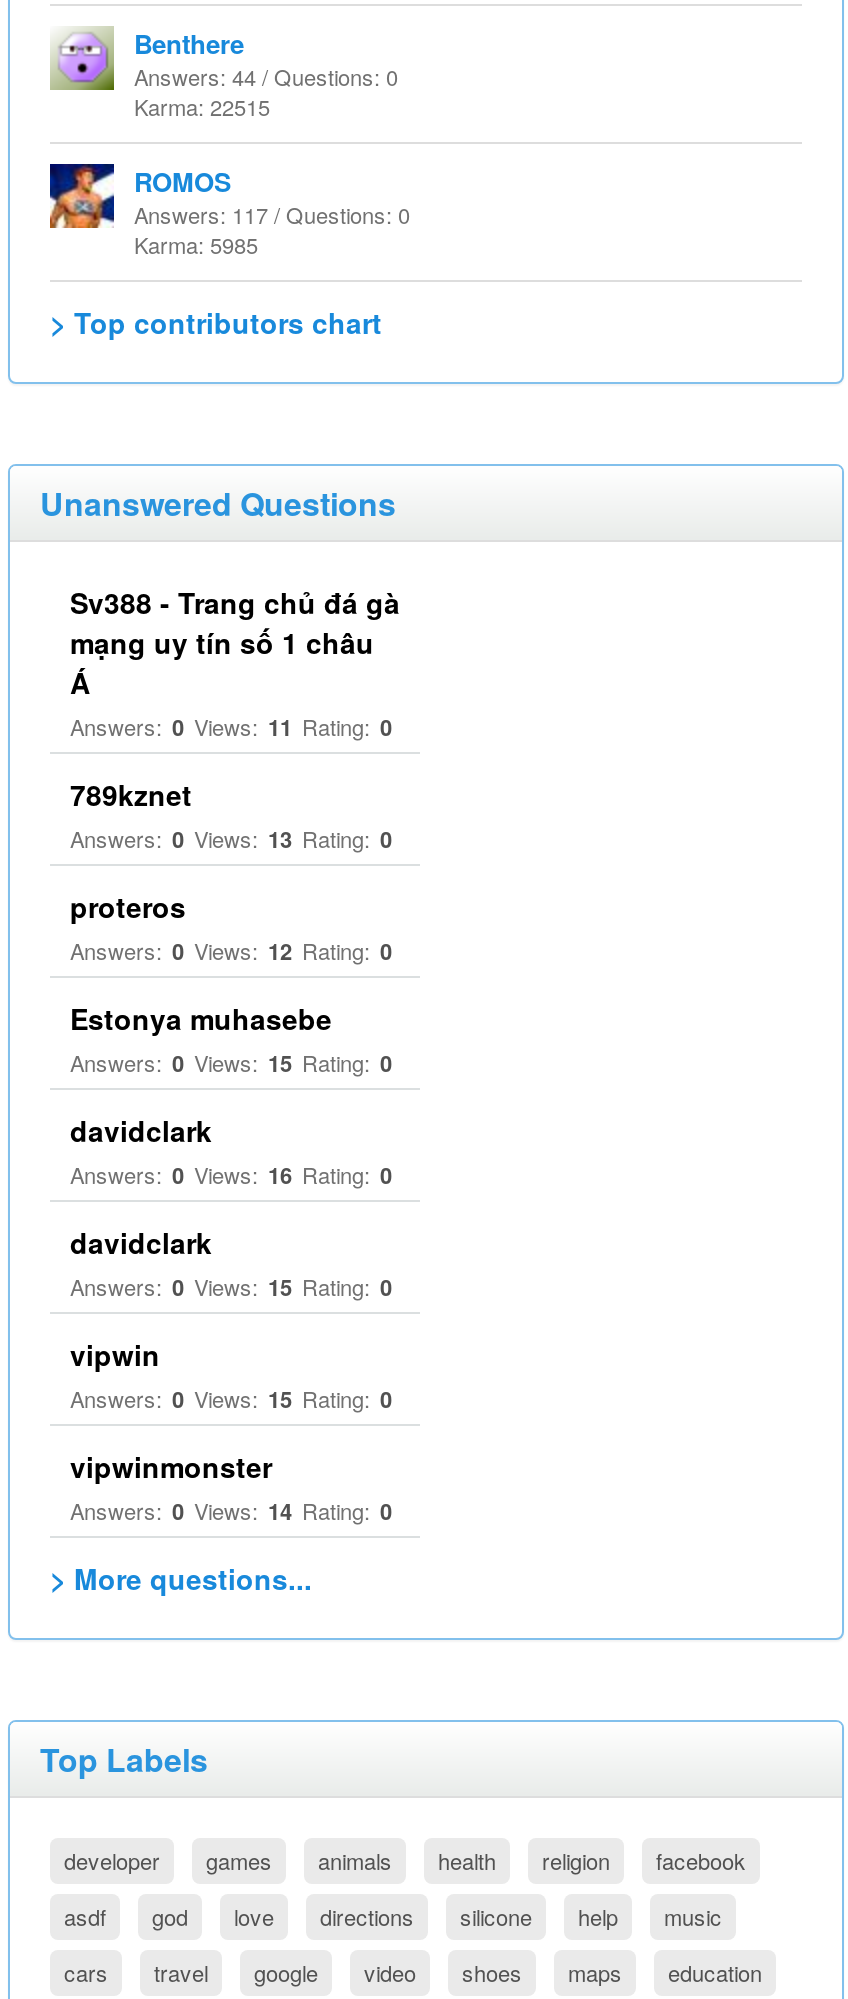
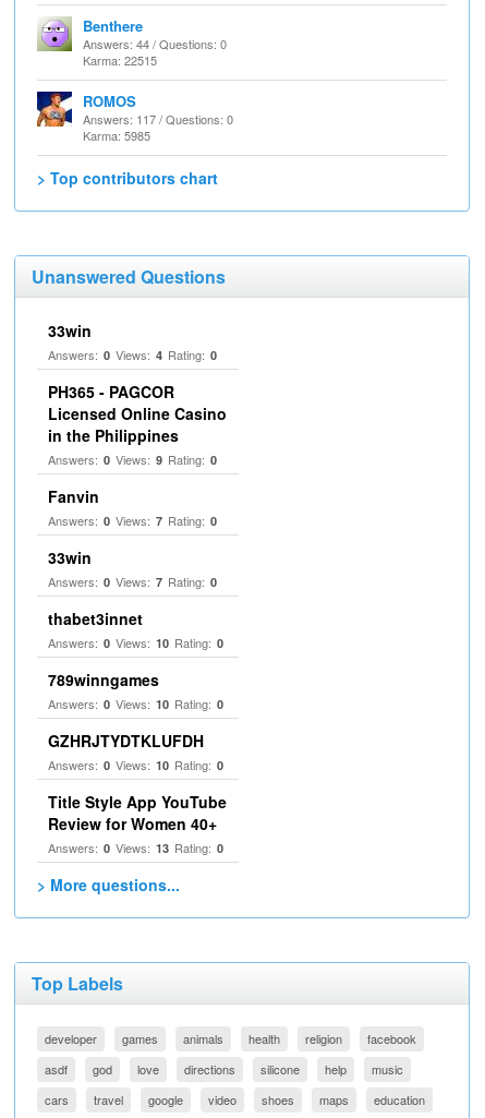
[70,582,400,814] Sv388 - Trang chủ đá gà | mạng uy tín số 1 châu | Á | Answers: 0 Views: 11 Rating: 0 | 789kznet -> [48,320,227,834] 33win | Answers: 0 Views: 4 Rating: 0 | PH365 - PAGCOR | Licensed Online Casino | in the Philippines | Answers: 0 Views: 9 Rating: 0 | Fanvin | Answers: 0 Views: 7 Rating: 0 | 33win | Answers: 0 Views: 7 Rating: 0 | thabet3innet | Answers: 0 Views: 10 Rating: 0 | 789winngames | Answers: 0 Views: 10 Rating: 0 | GZHRJTYDTKLUFDH | Answers: 0 Views: 10 Rating: 0 | Title Style App YouTube | Review for Women 40+
moved [70,822,392,854] -> [48,839,223,856]: Answers: 0 Views: 13 Rating: 0
[70,886,392,1526] proteros | Answers: 0 Views: 12 Rating: 0 | Estonya muhasebe | Answers: 0 Views: 15 Rating: 0 | davidclark | Answers: 0 Views: 16 Rating: 0 | davidclark | Answers: 0 Views: 15 Rating: 0 | vipwin | Answers: 0 Views: 15 Rating: 0 | vipwinmonster | Answers: 0 Views: 14 Rating: 0 -> none

